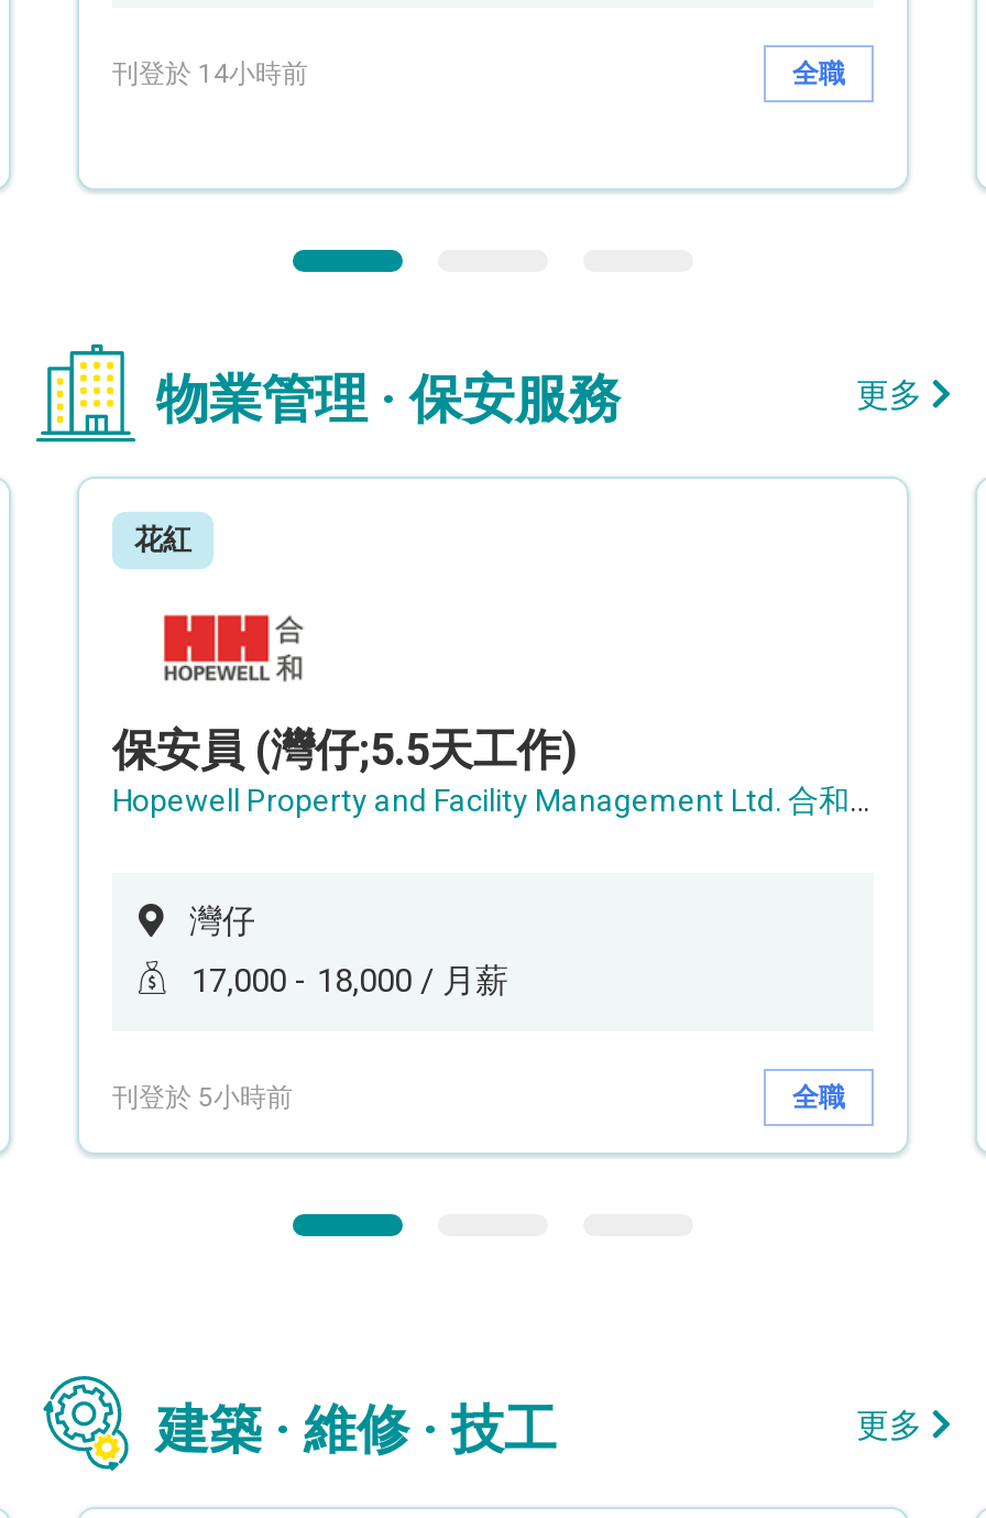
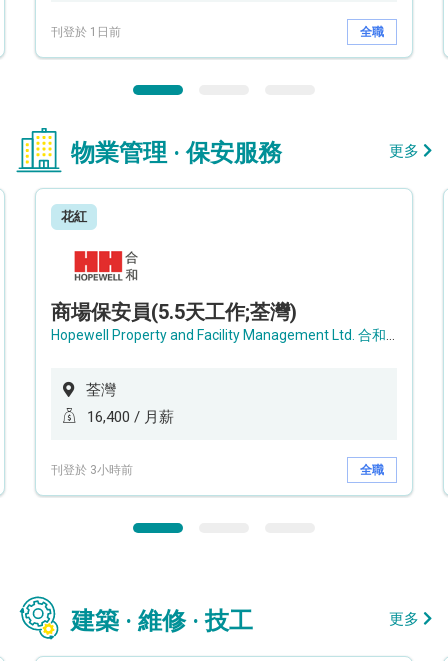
[112,57,308,88] 刊登於 14小時前 -> [51,24,121,38] 刊登於 1日前
[112,723,577,776] 保安員 (灣仔;5.5天工作) -> [51,300,297,324] 商場保安員(5.5天工作;荃灣)
[189,902,255,942] 灣仔 -> [86,381,116,399] 荃灣
[191,961,508,1001] 17,000 - 18,000 / 月薪 -> [87,408,174,426] 16,400 / 月薪
[112,1081,293,1112] 刊登於 5小時前 -> [51,462,133,476] 刊登於 3小時前

